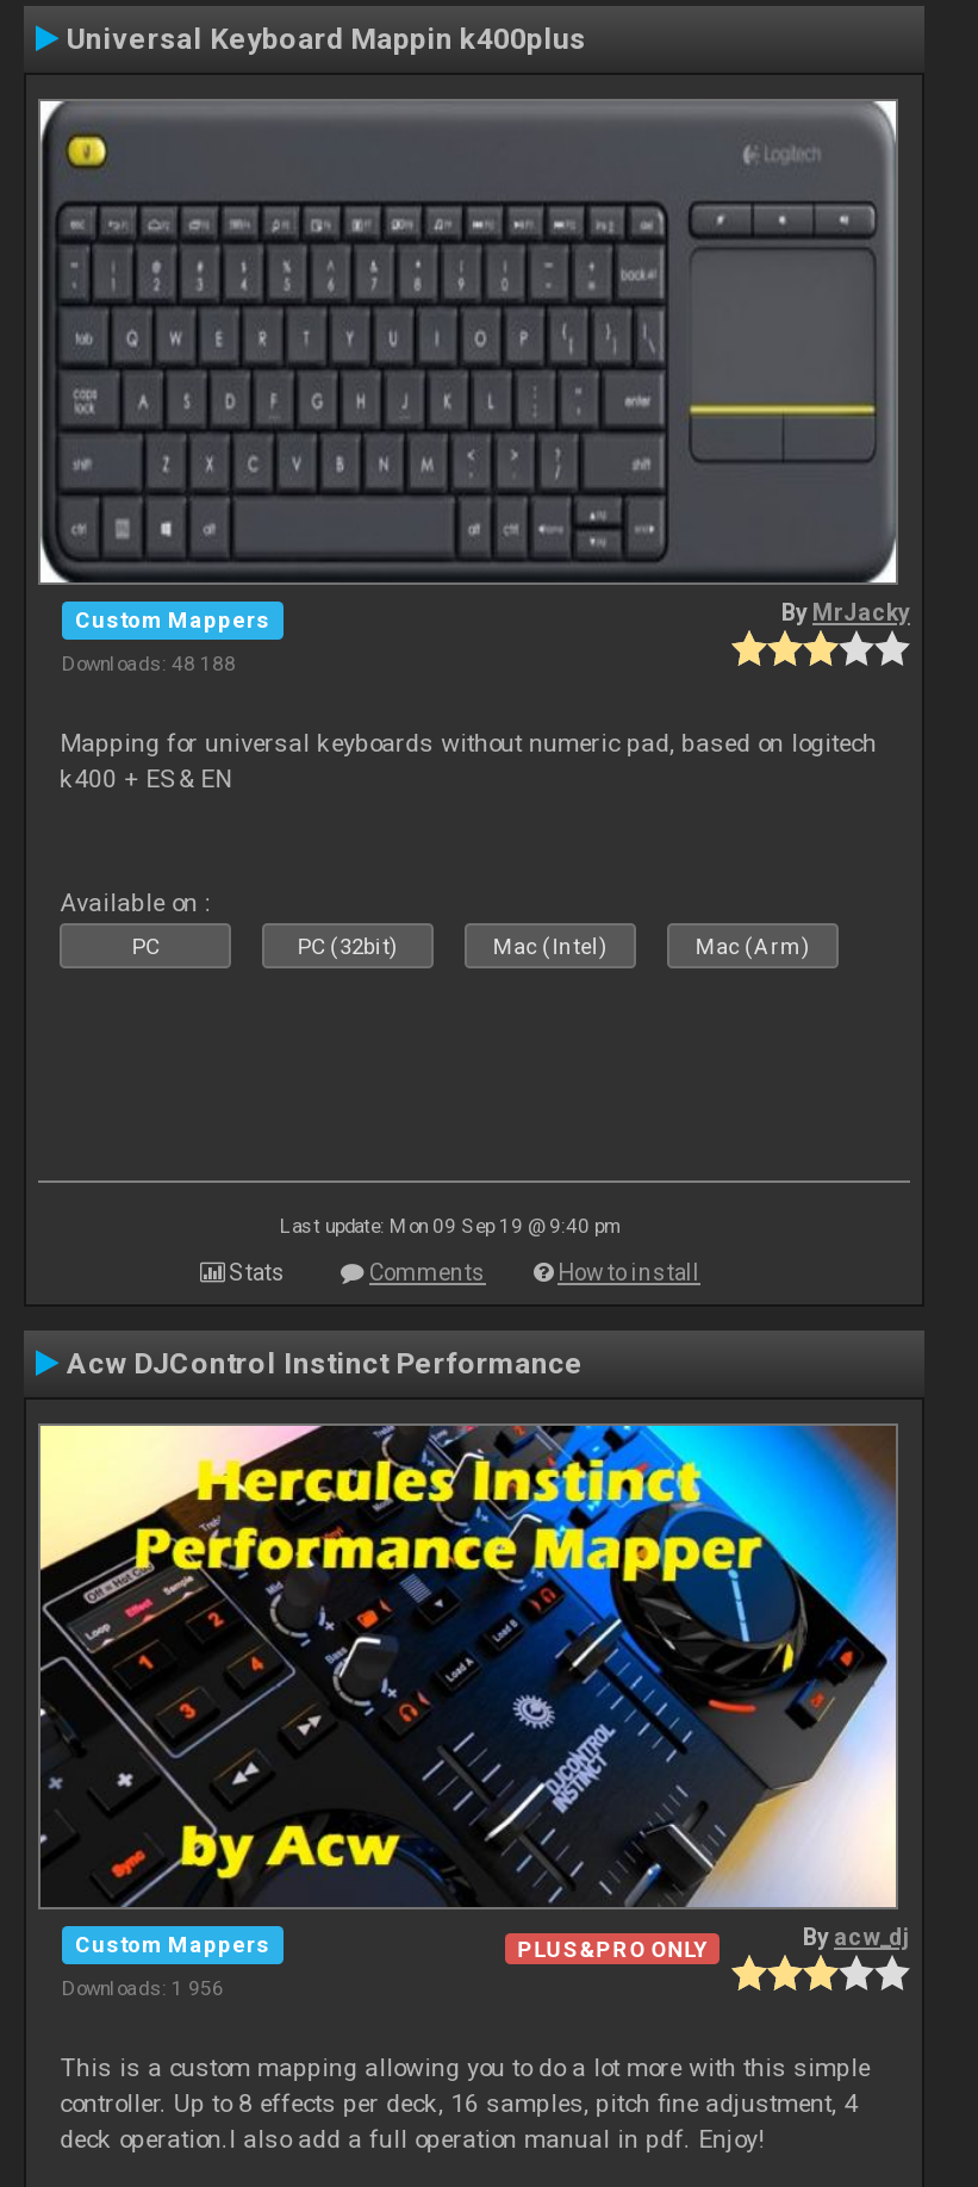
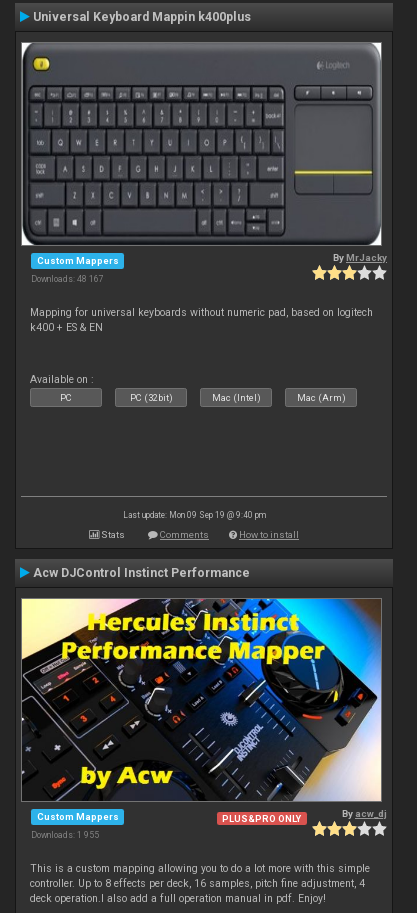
[62,651,236,675] Downloads: 48 188 -> [31,274,104,284] Downloads: 48 167
[62,1975,224,1999] Downloads: 1 956 -> [31,830,99,840] Downloads: 1 955

